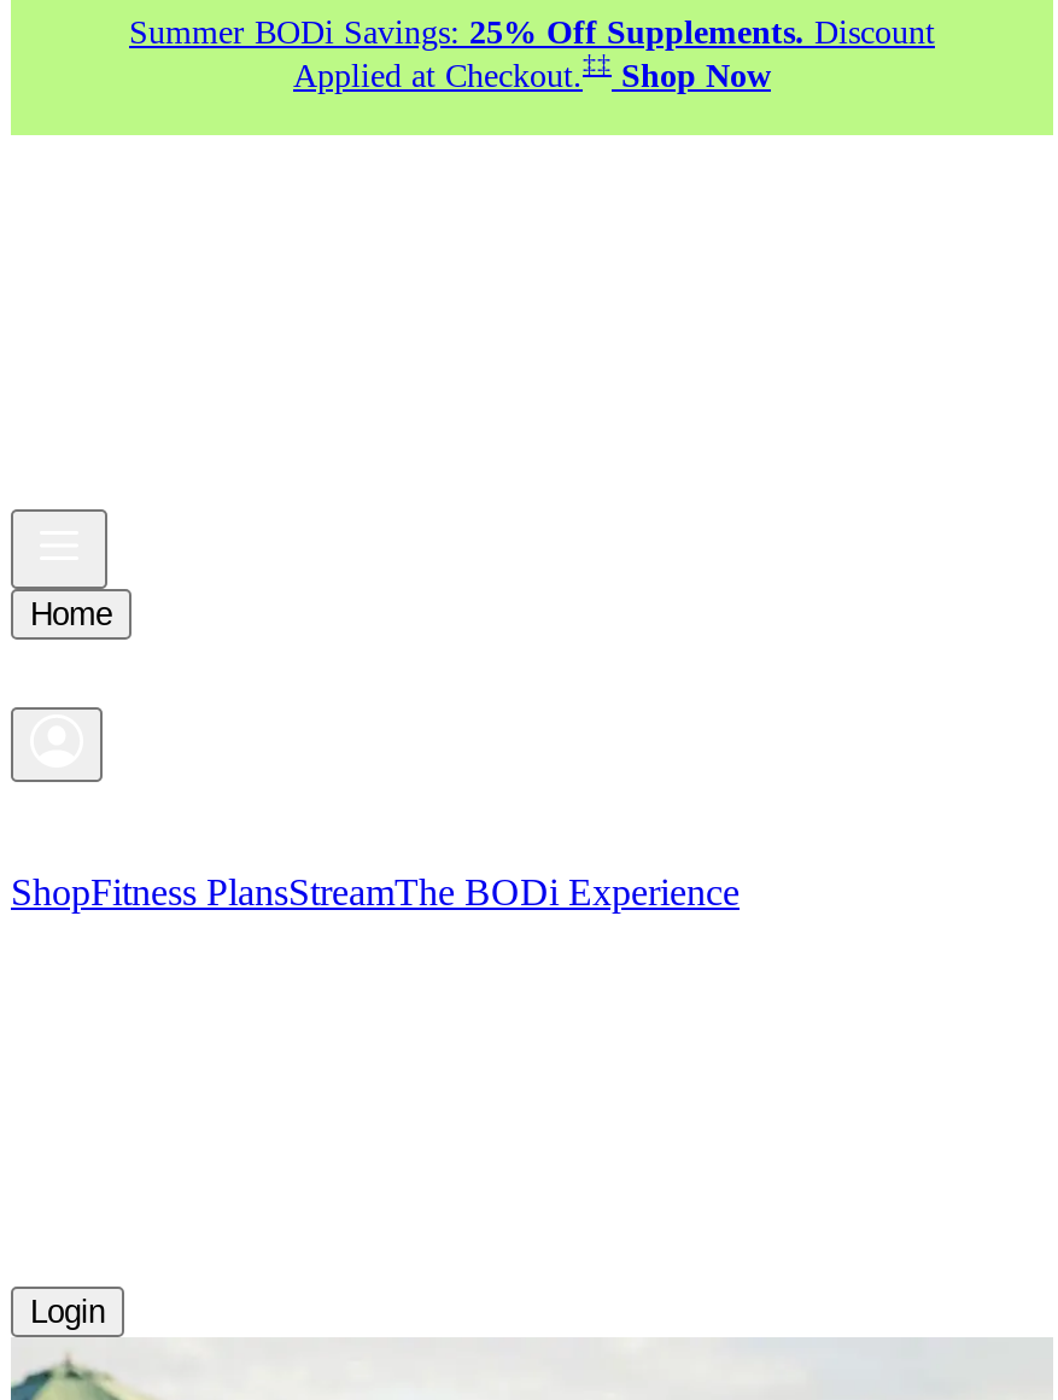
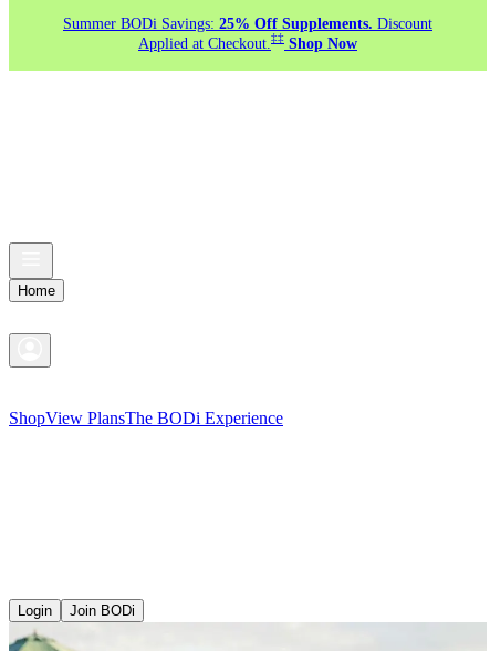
[11,871,740,912] ShopFitness PlansStreamThe BODi Experience -> [9,409,283,427] ShopView PlansThe BODi Experience
none -> [70,602,135,619] Join BODi

